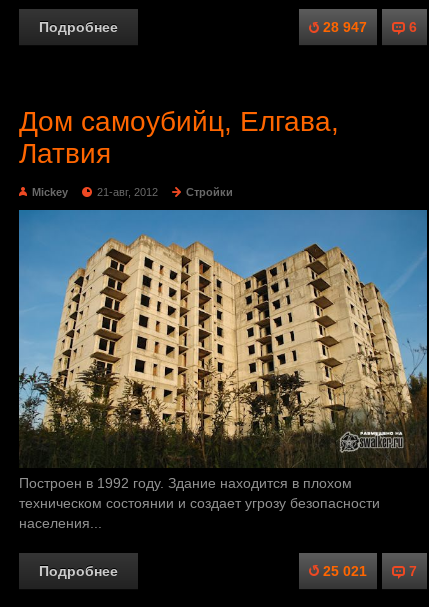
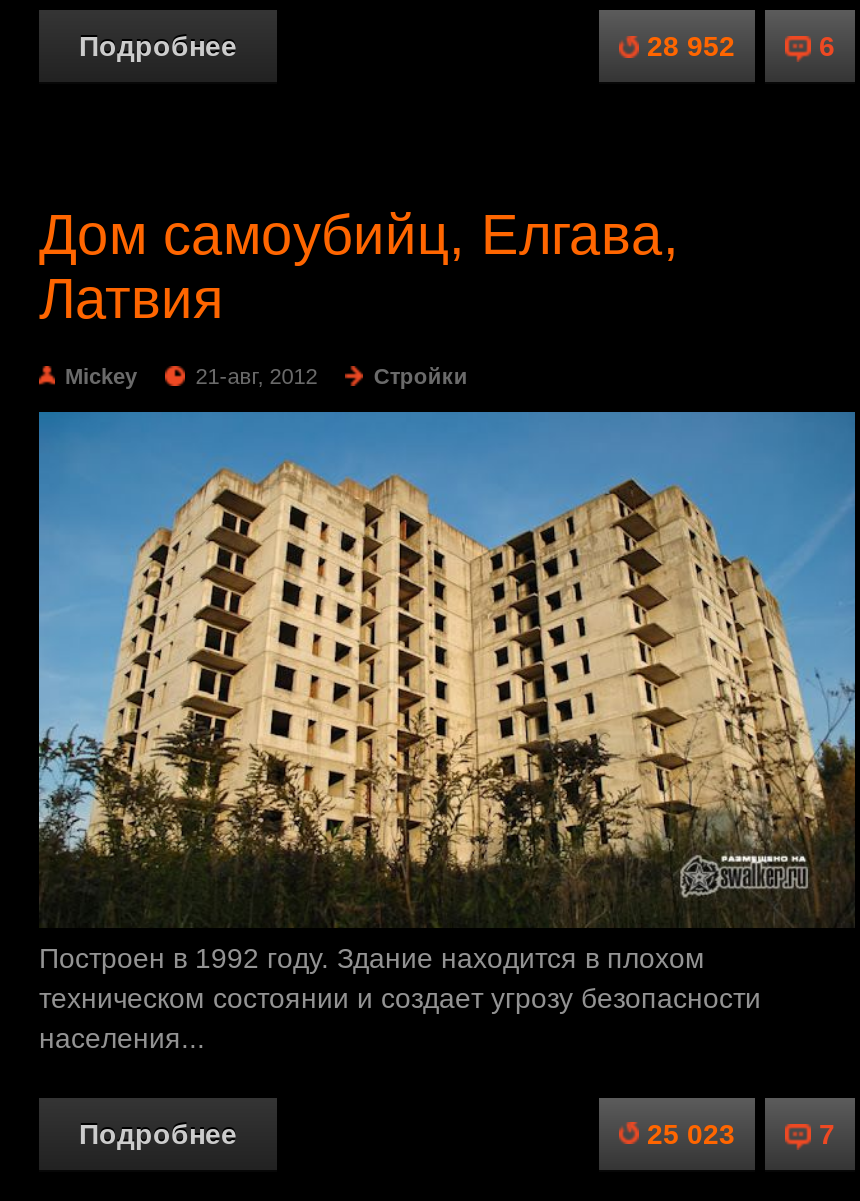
[323,19,367,35] 28 947 -> [647,31,735,63] 28 952
[323,563,367,579] 25 021 -> [647,1118,735,1150] 25 023

